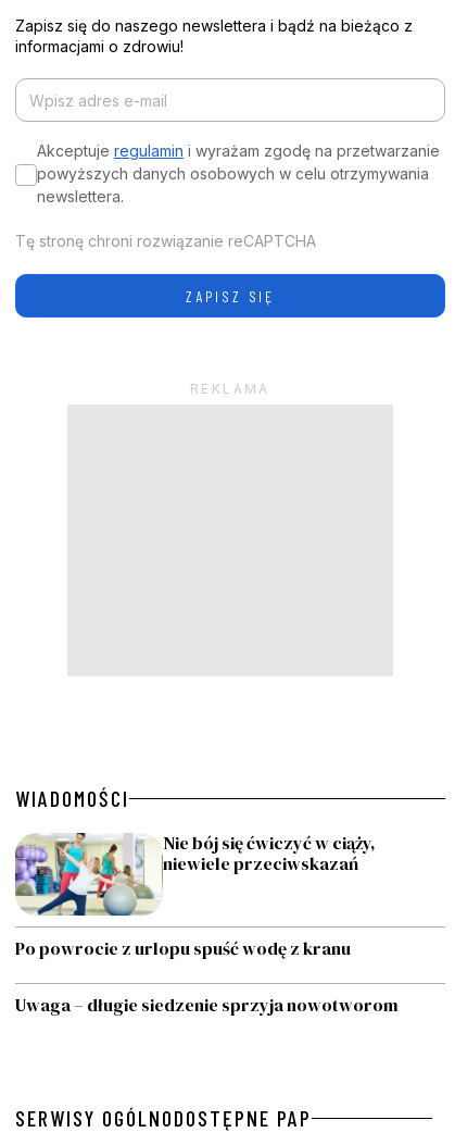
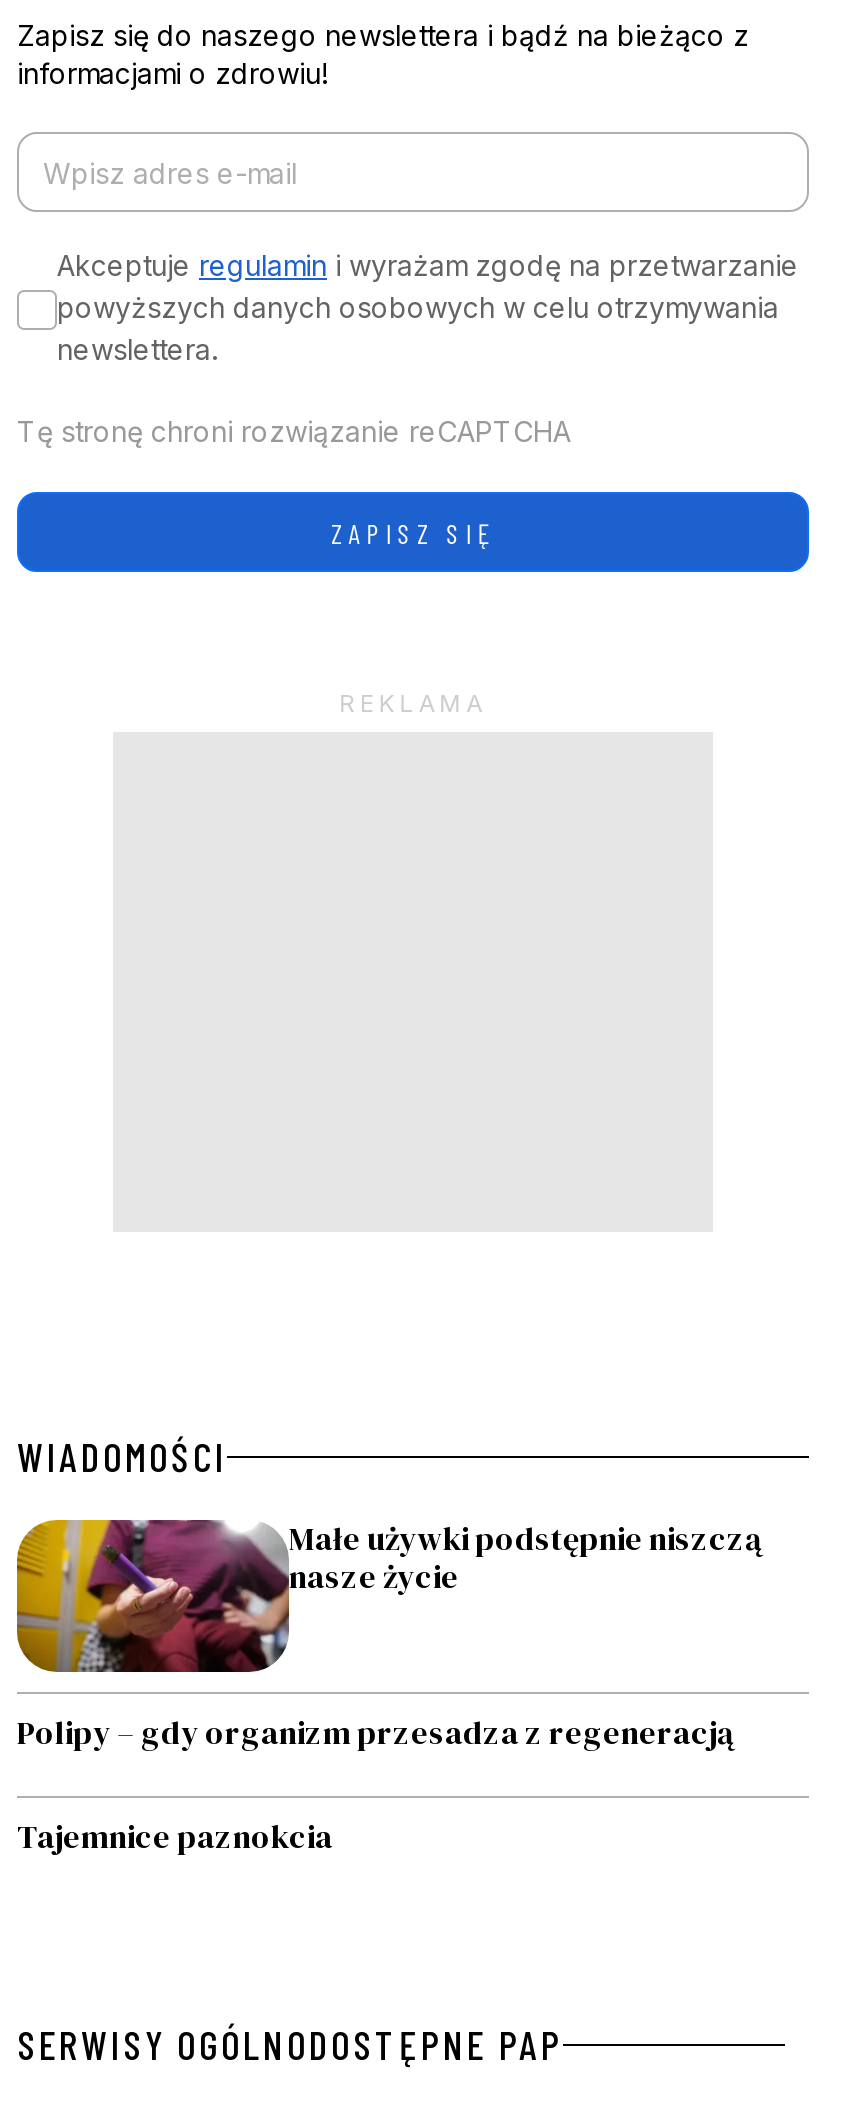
[14,831,376,917] [image] | Nie bój się ćwiczyć w ciąży, | niewiele przeciwskazań -> [15,1516,761,1674] [image] | Małe używki podstępnie niszczą | nasze życie
[15,936,351,960] Po powrocie z urlopu spuść wodę z kranu -> [17,1710,733,1754] Polipy – gdy organizm przesadza z regeneracją
[15,993,399,1017] Uwaga – długie siedzenie sprzyja nowotworom -> [17,1814,333,1858] Tajemnice paznokcia

